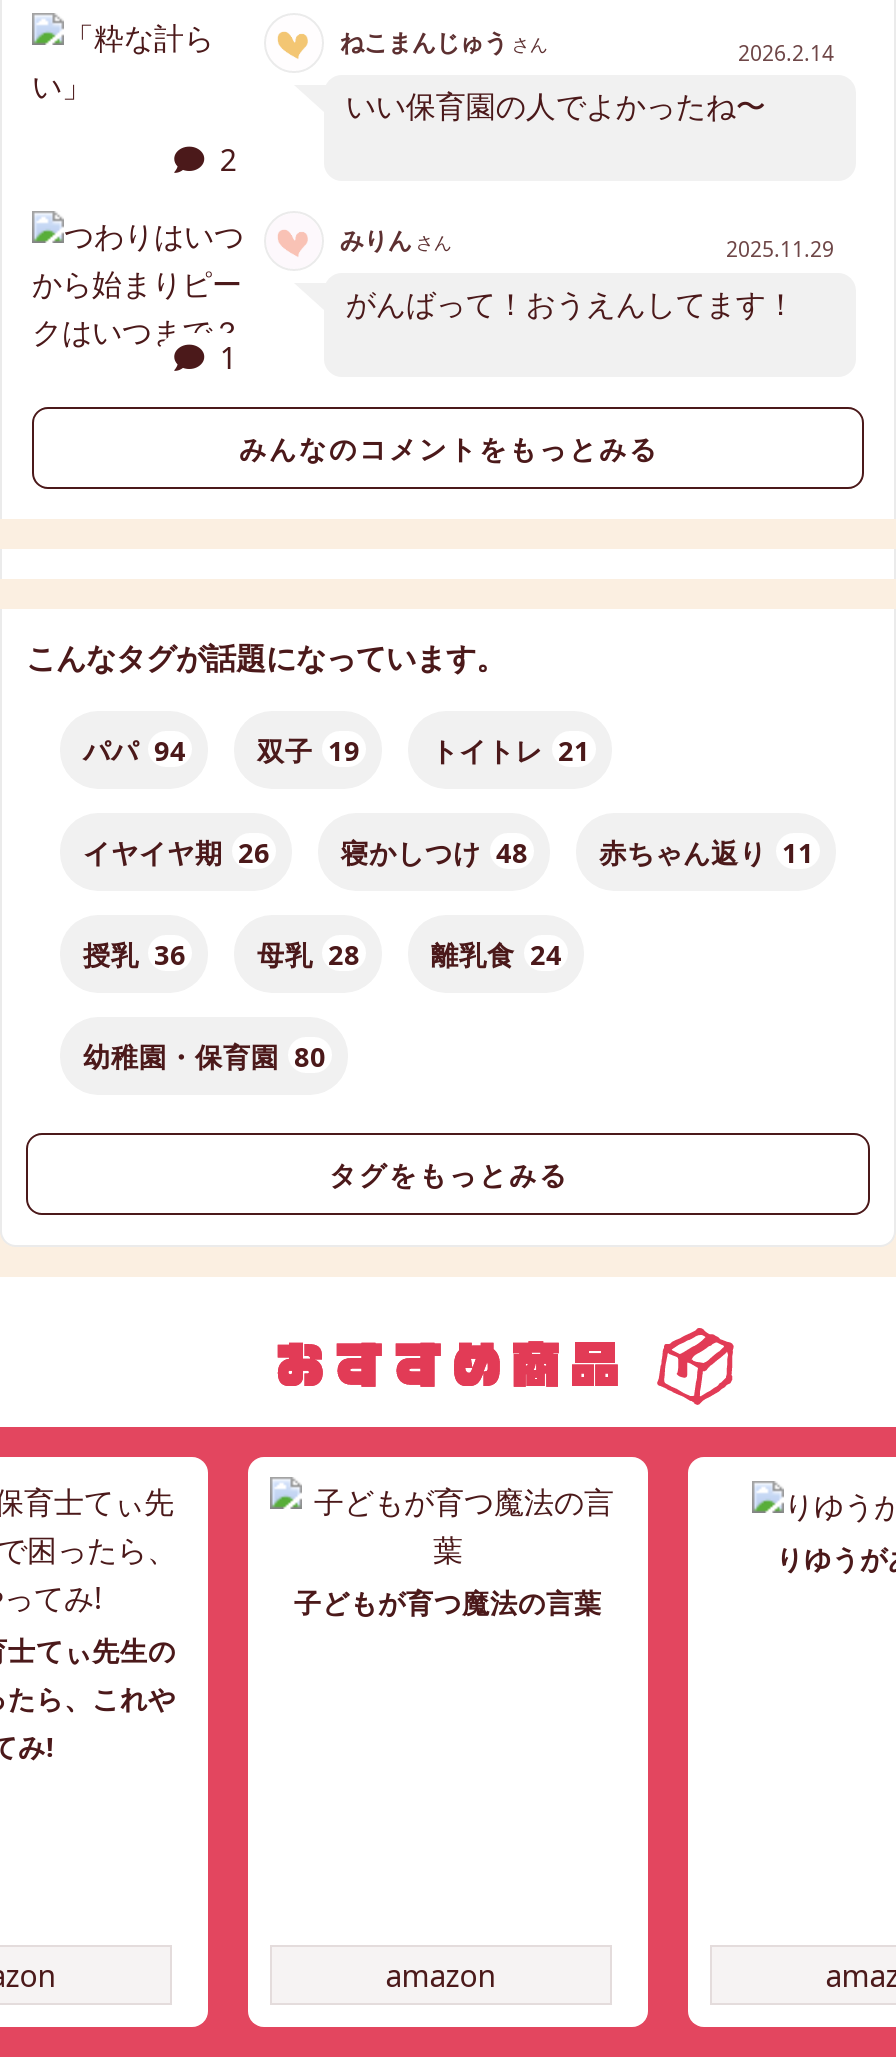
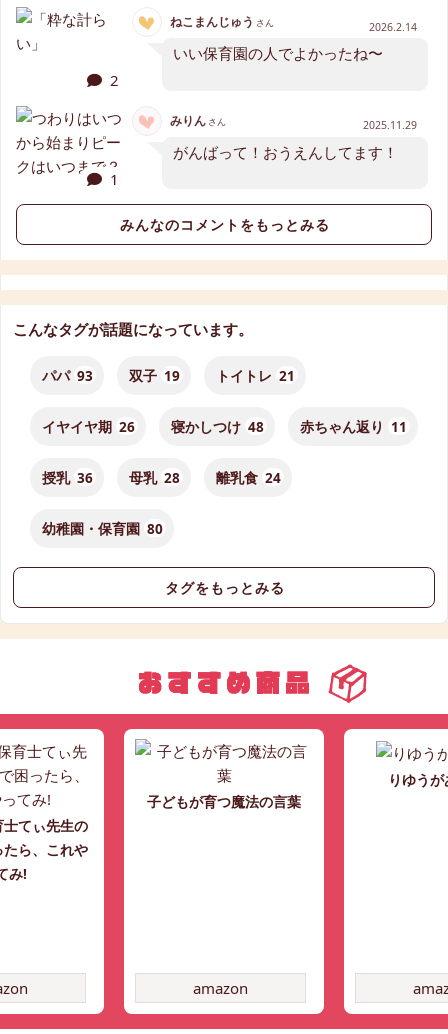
[83,734,590,770] パパ 94 双子 19 トイトレ 21 -> [41,367,295,385] パパ 93 双子 19 トイトレ 21

